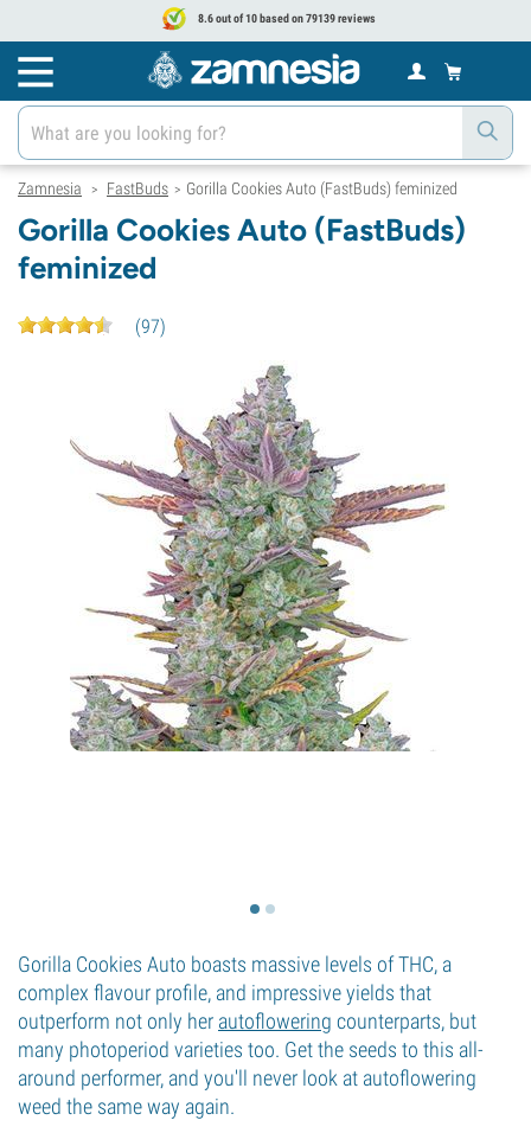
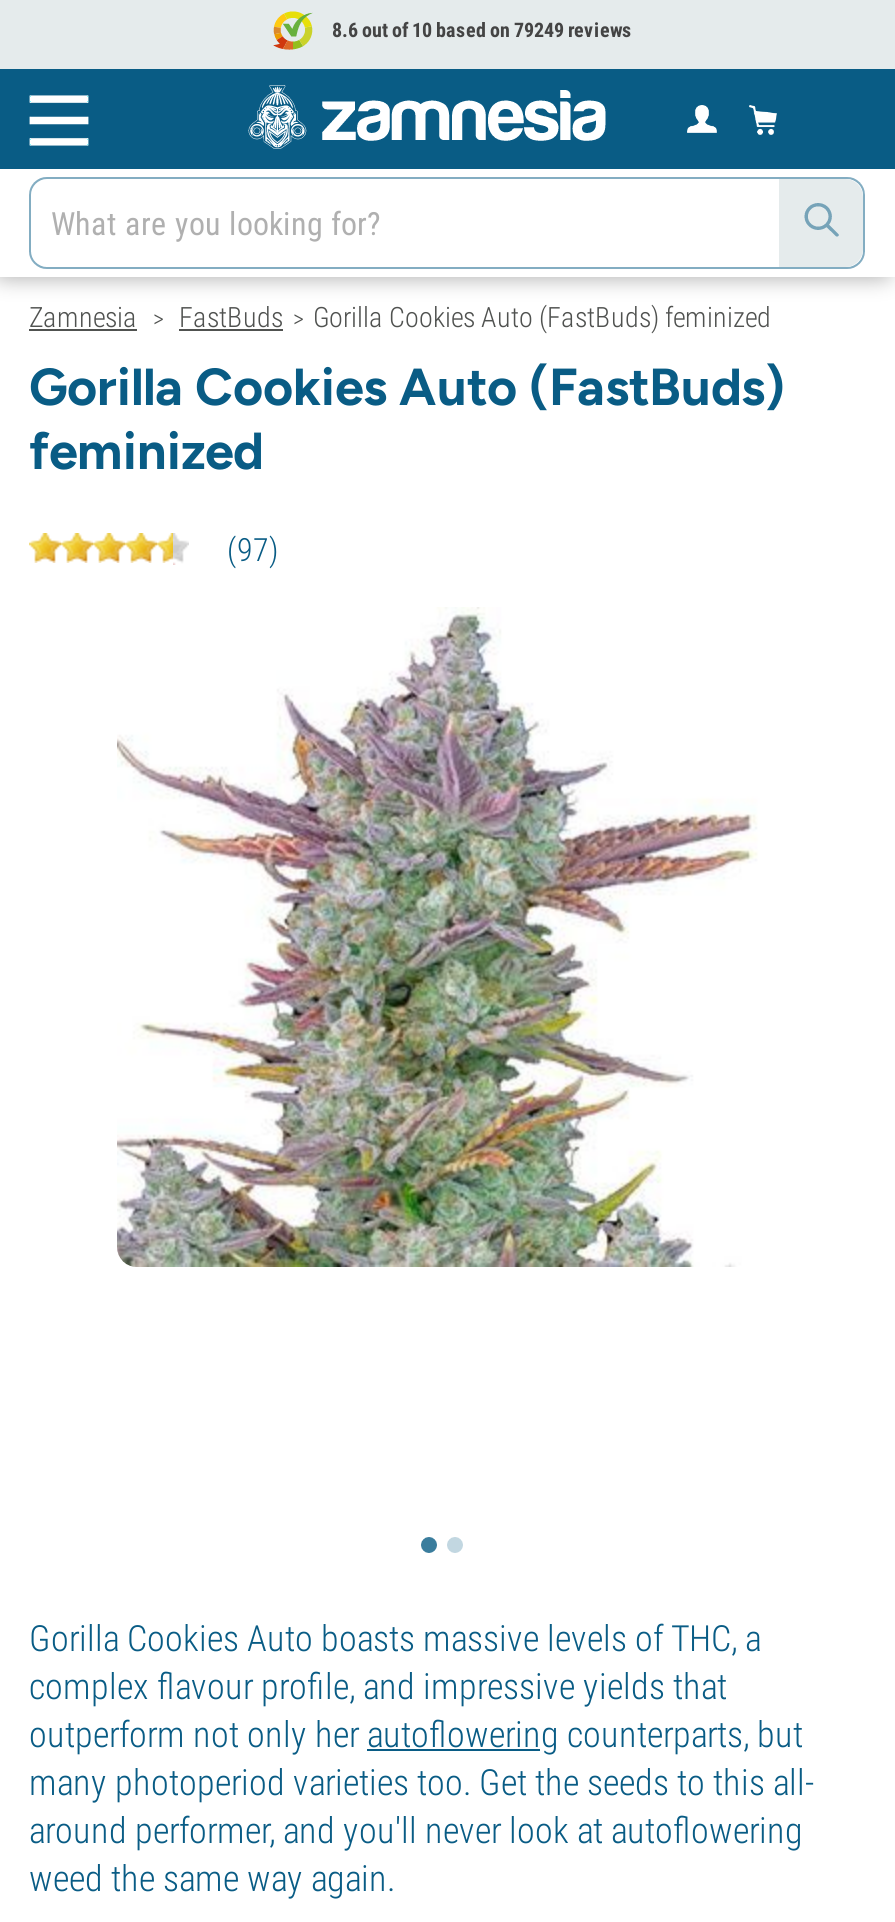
[195,12,375,25] 8.6 out of 10 based on 79139 reviews -> [328,19,632,41] 8.6 out of 10 based on 79249 reviews

